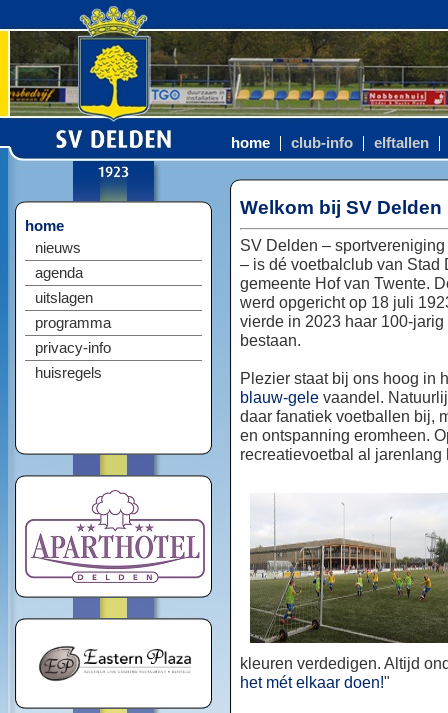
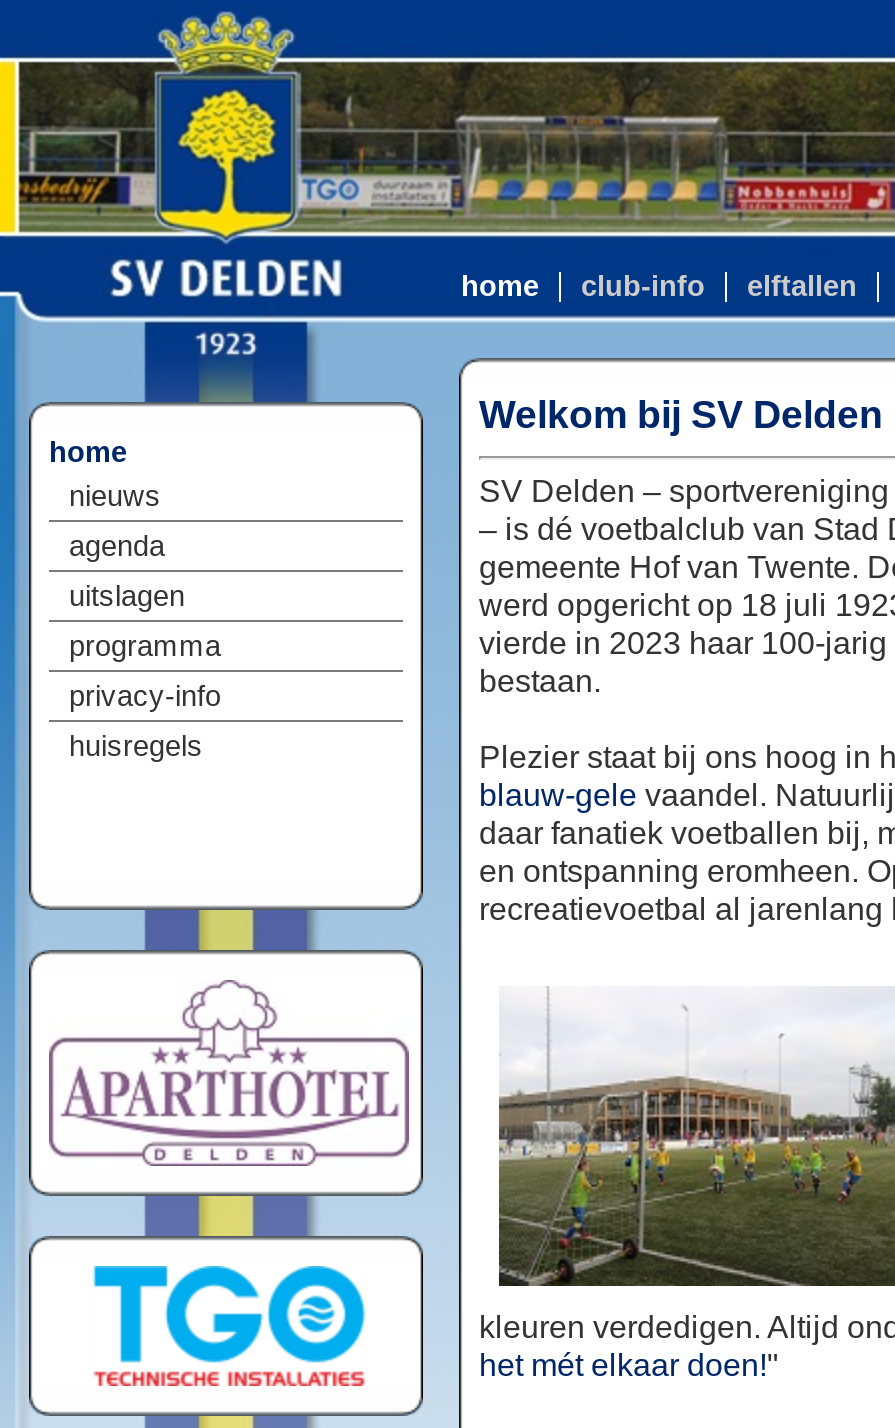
[38,633,192,693] [image] -> [77,1264,381,1388] [image]

